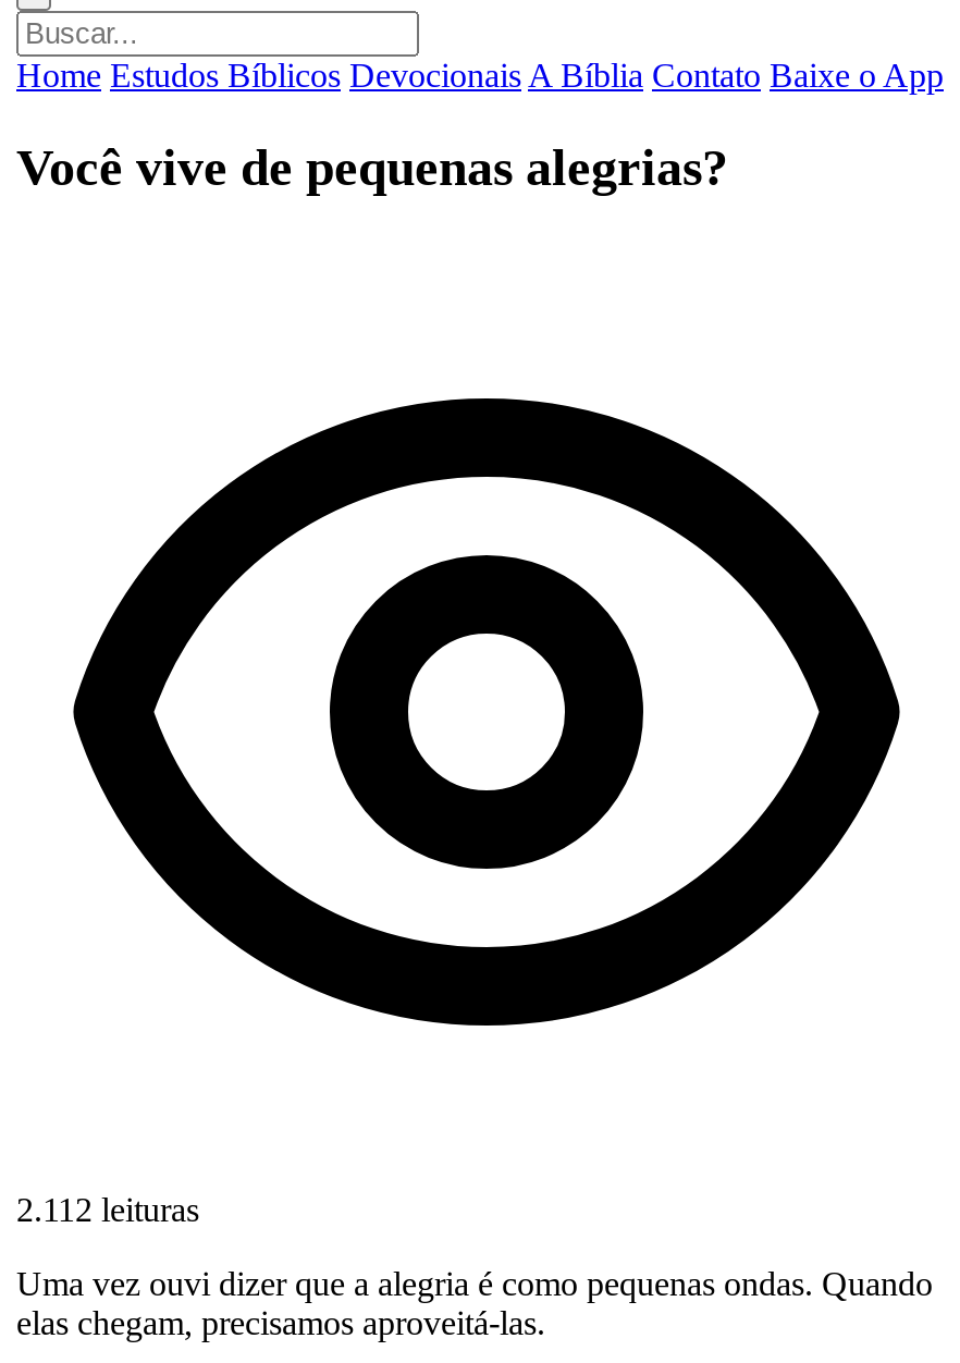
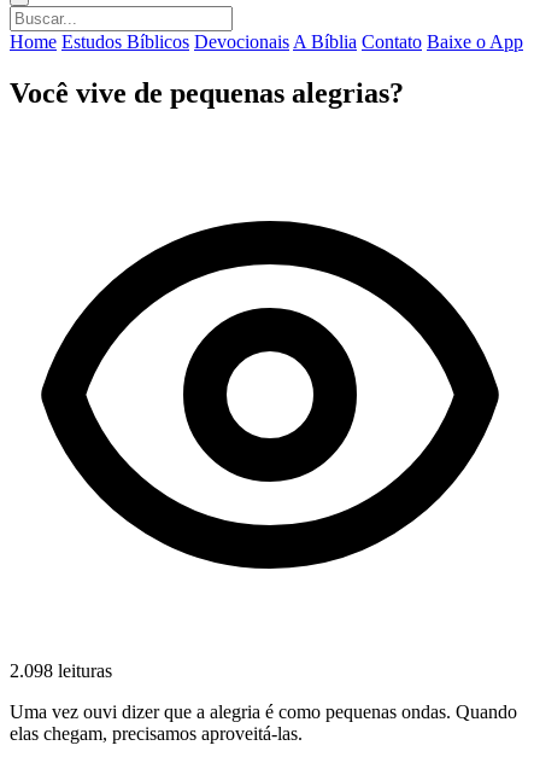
[16,1191,199,1228] 2.112 leituras -> [10,660,112,681] 2.098 leituras

